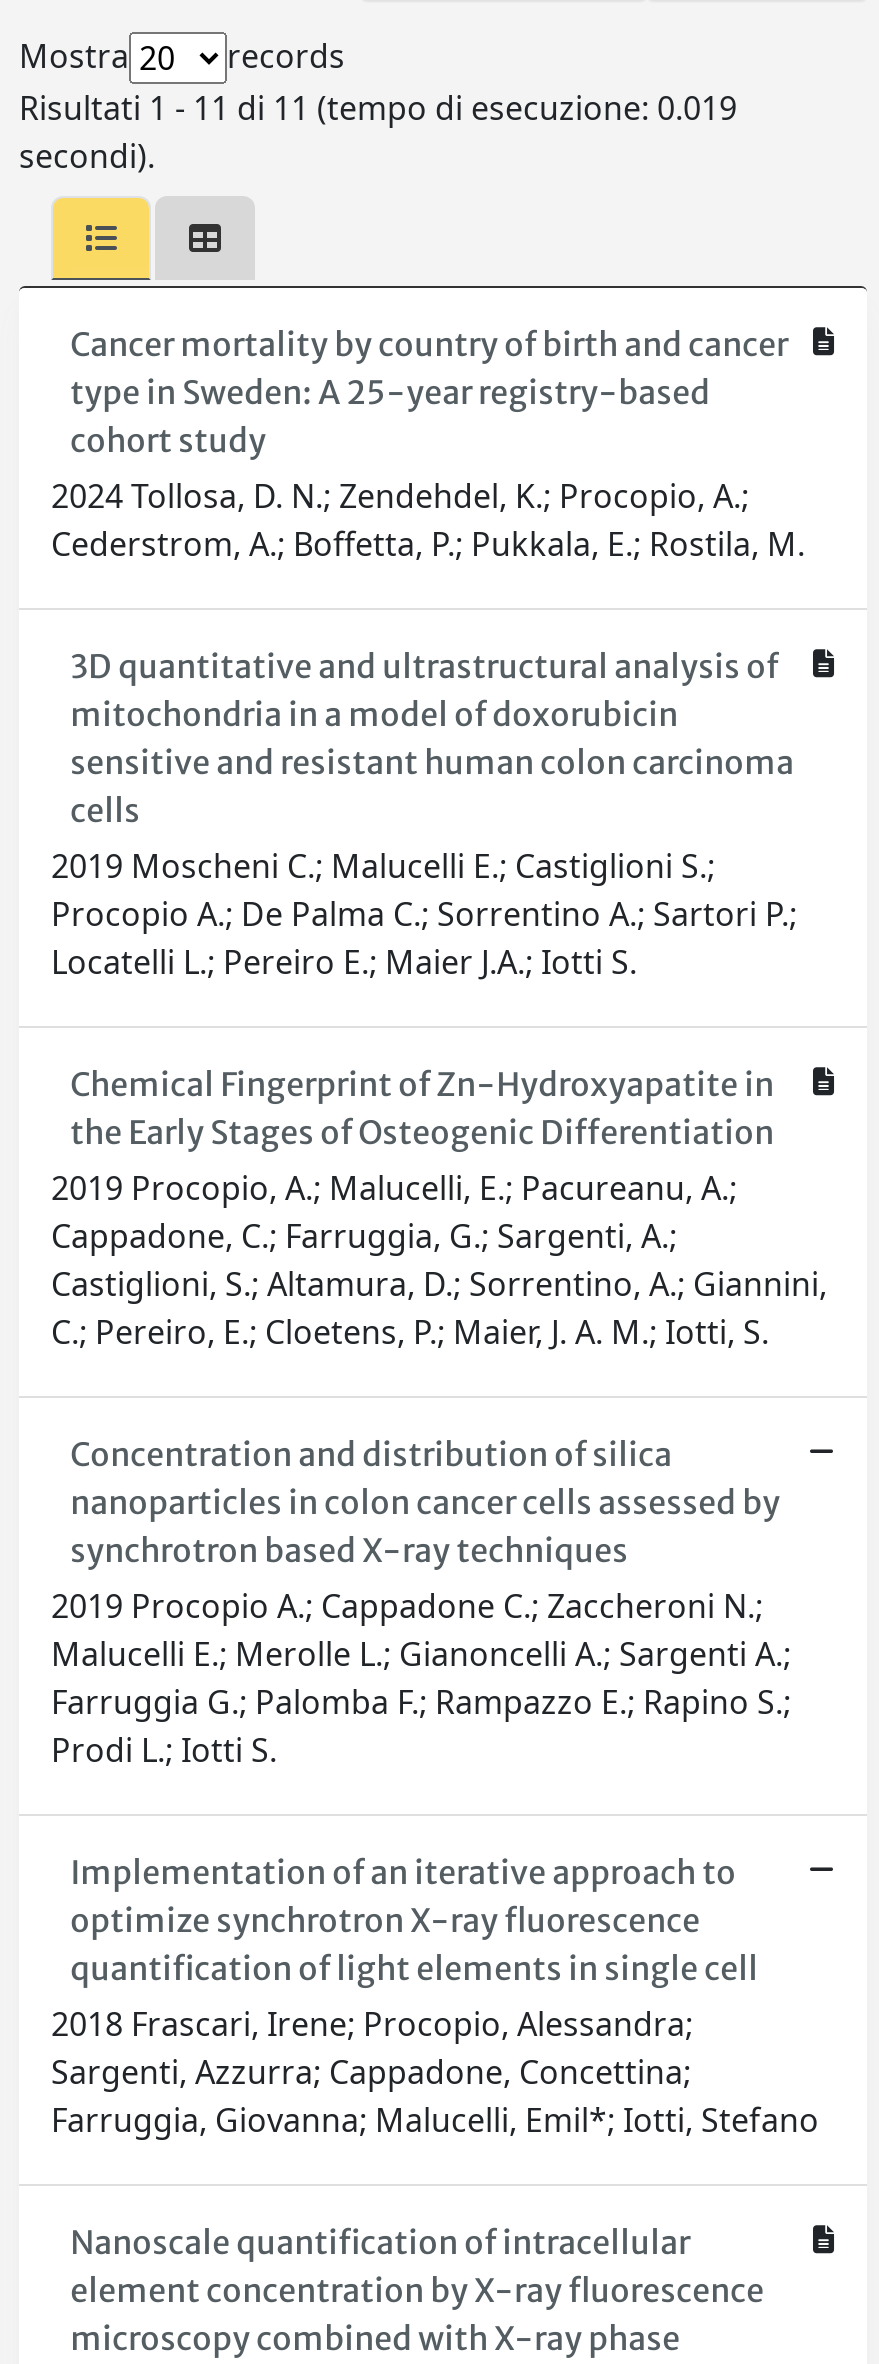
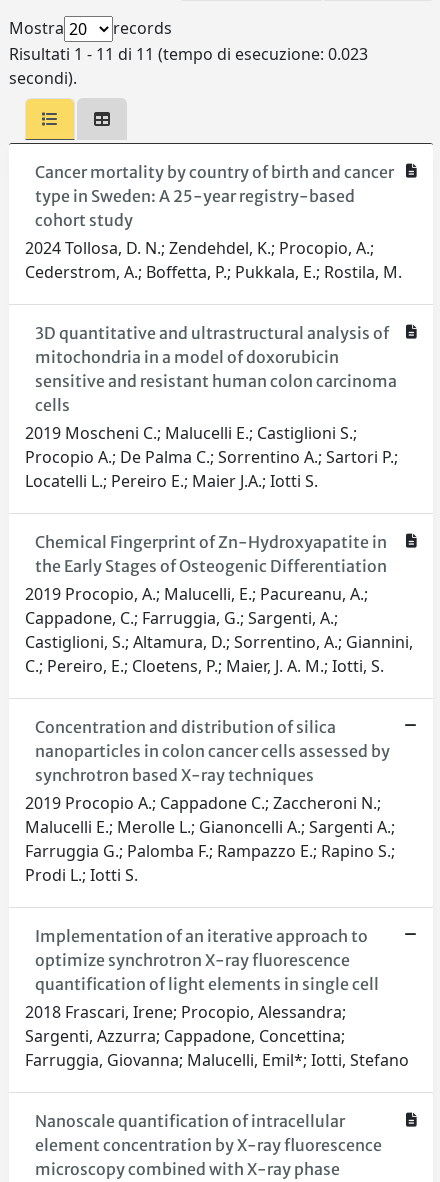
[19,86,737,130] Risultati 1 - 11 di 11 (tempo di esecuzione: 0.019 -> [9,43,368,65] Risultati 1 - 11 di 11 (tempo di esecuzione: 0.023

